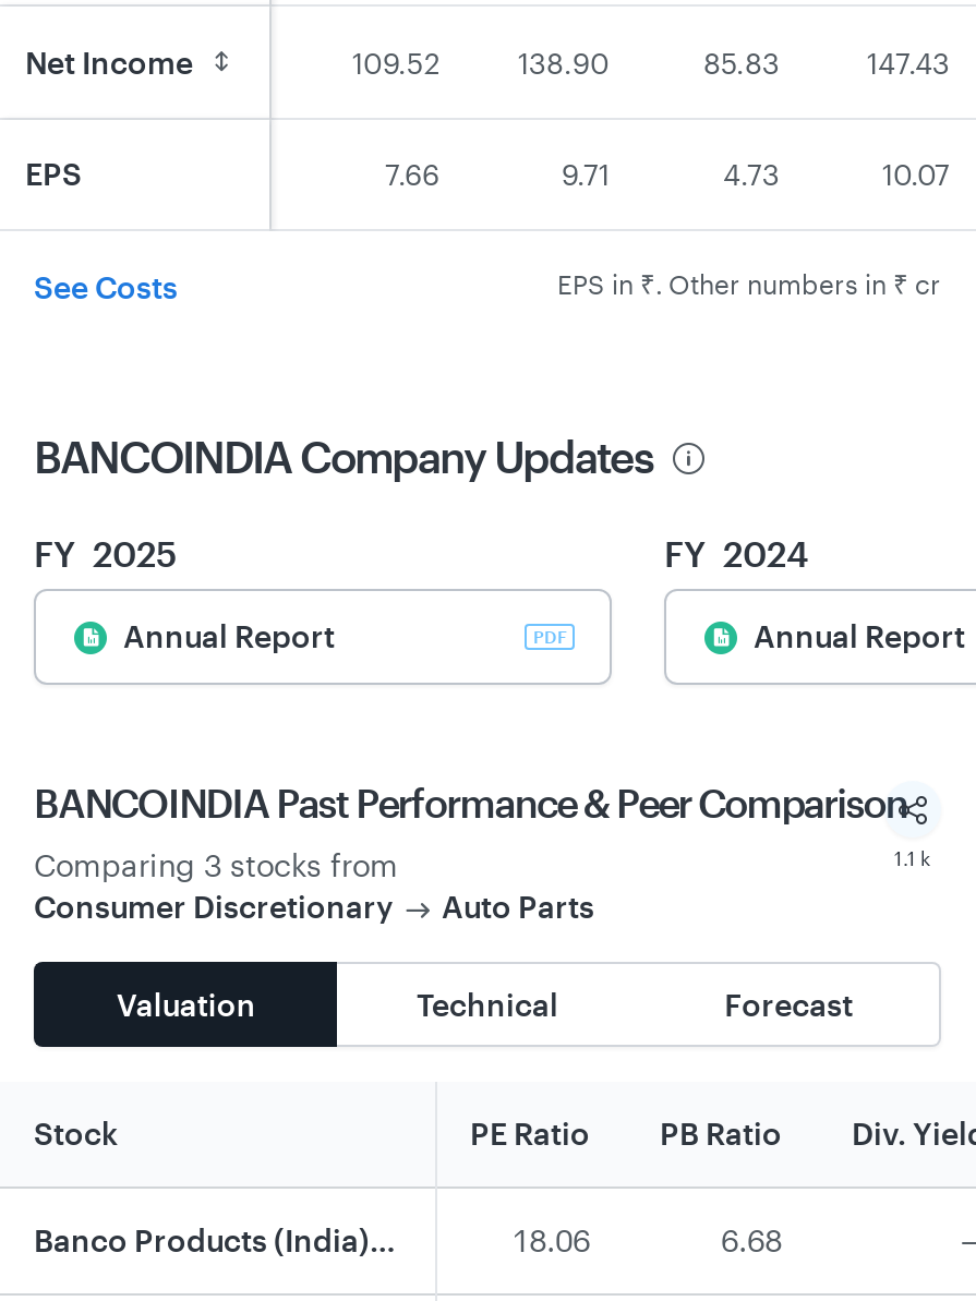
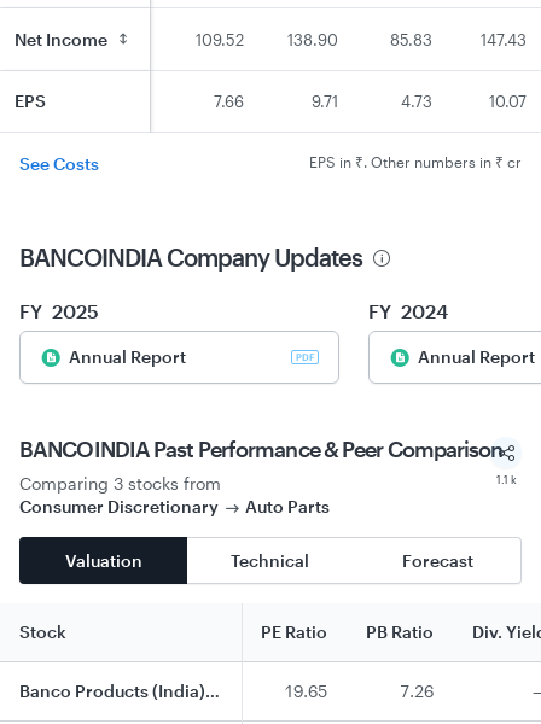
[511,1222,590,1260] 18.06 -> [284,681,327,702] 19.65
[721,1222,782,1260] 6.68 -> [400,681,434,702] 7.26

